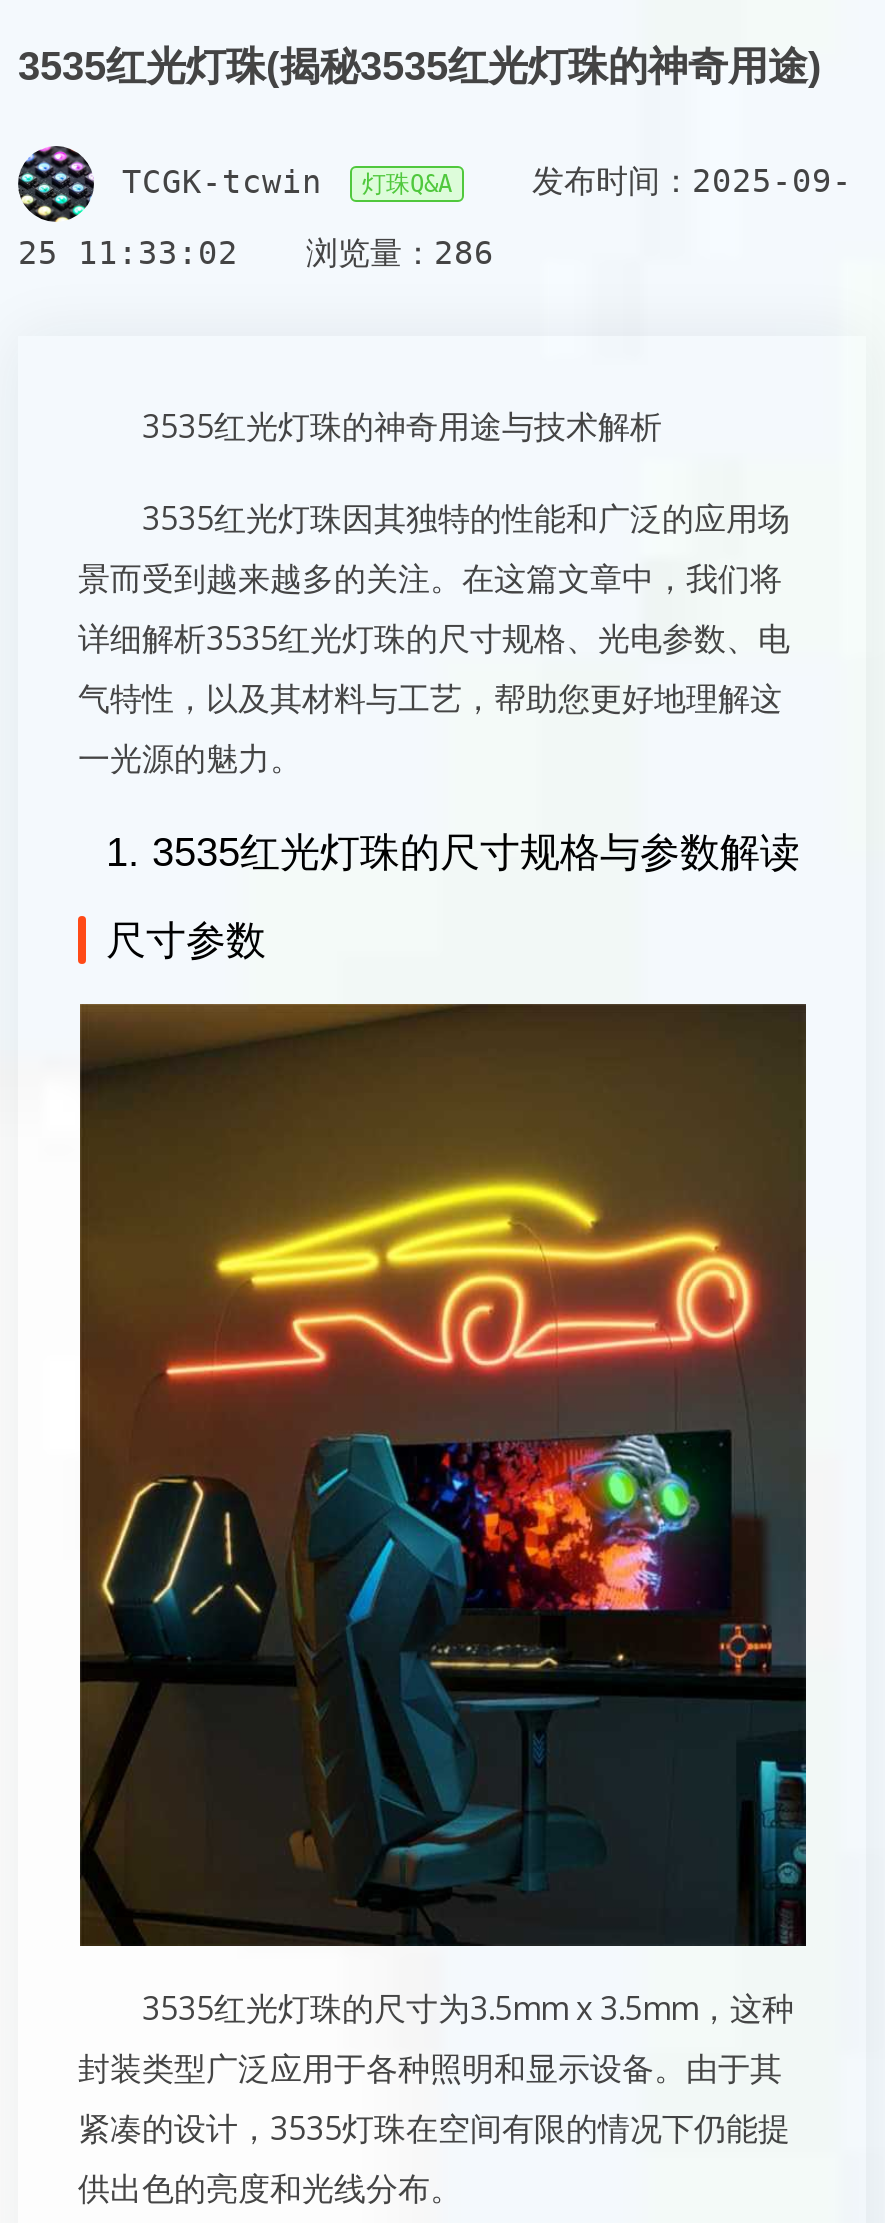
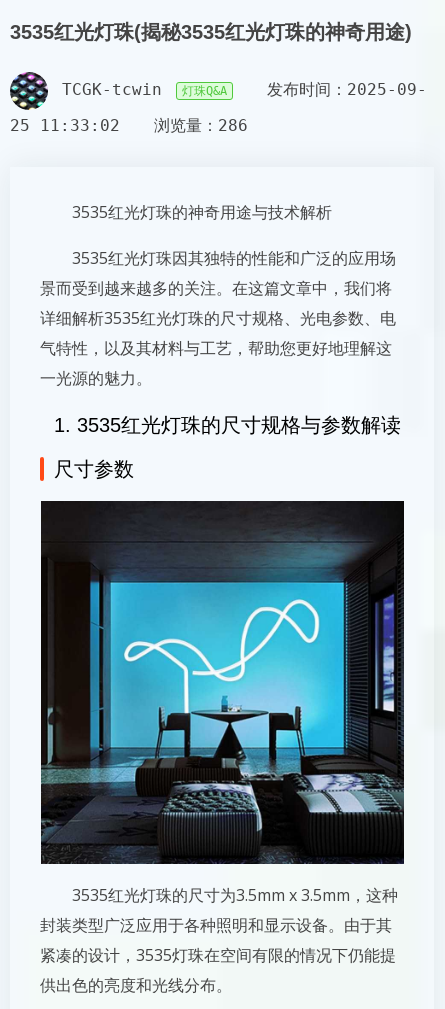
[78,1004,808,1946] [image] -> [41,501,404,864] [image]

